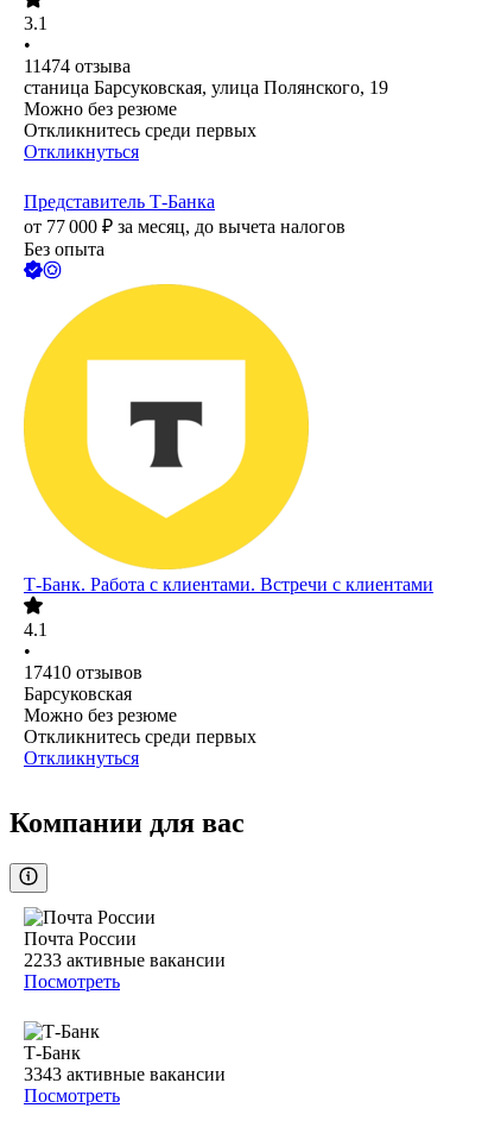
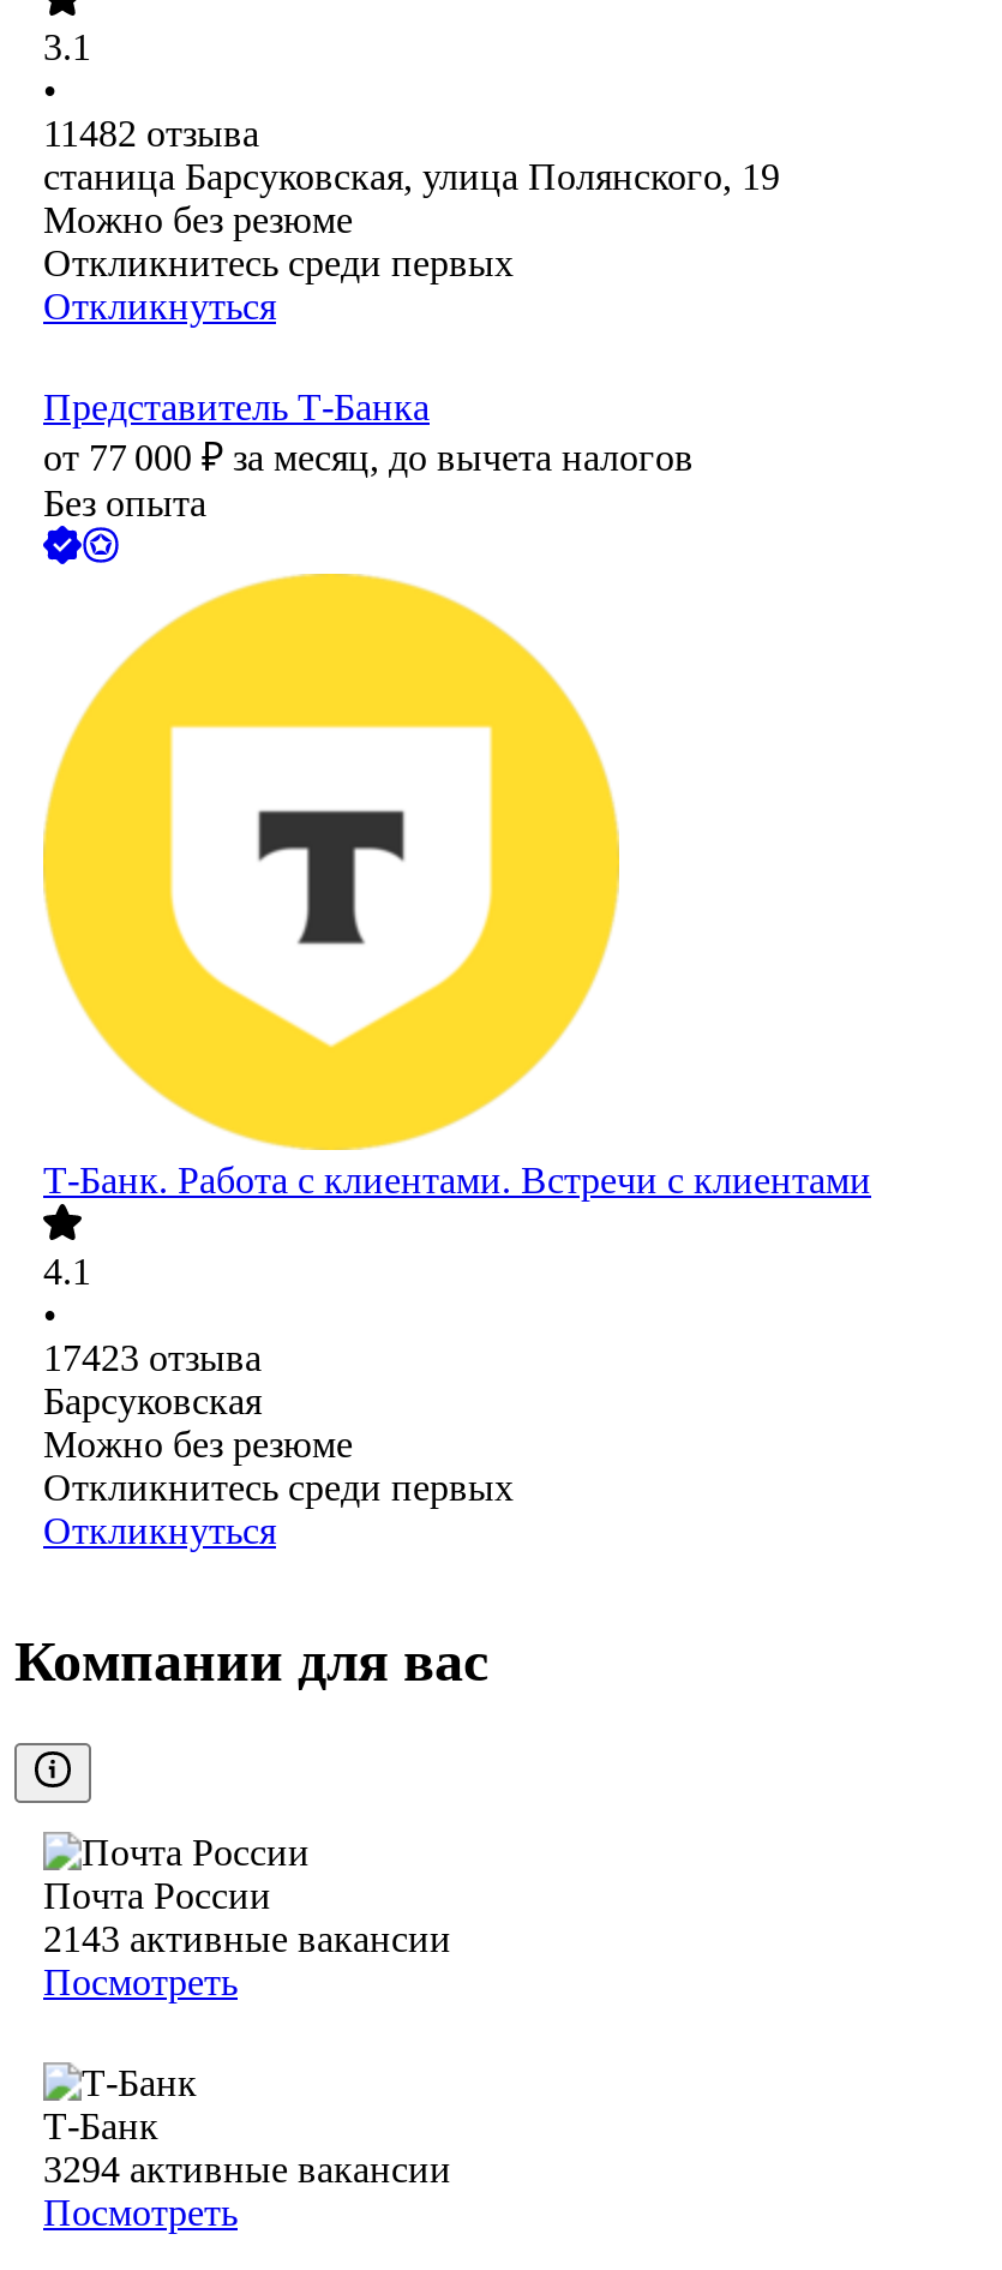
[24,56,131,77] 11474 отзыва -> [43,114,259,155] 11482 отзыва
[24,663,142,683] 17410 отзывов -> [43,1338,262,1379] 17423 отзыва
[24,950,226,970] 2233 активные вакансии -> [43,1919,451,1960] 2143 активные вакансии
[24,1064,226,1085] 3343 активные вакансии -> [43,2149,451,2190] 3294 активные вакансии

